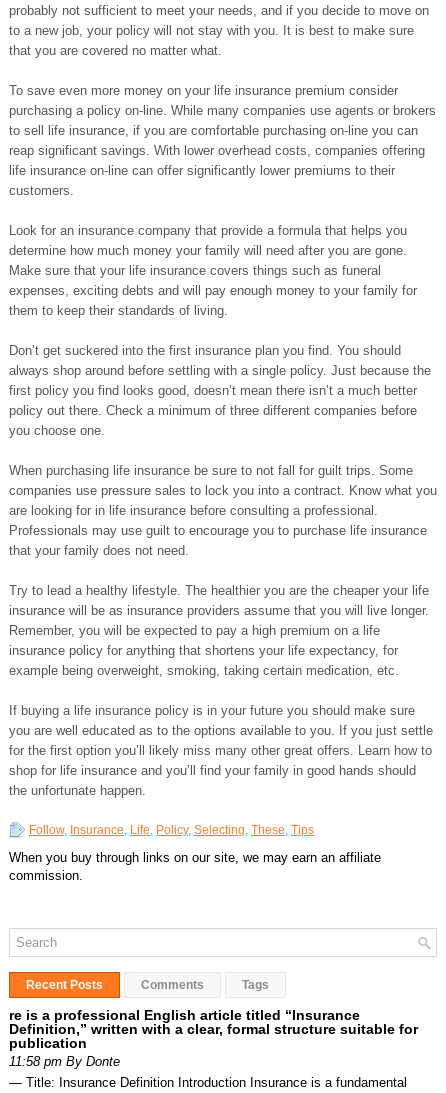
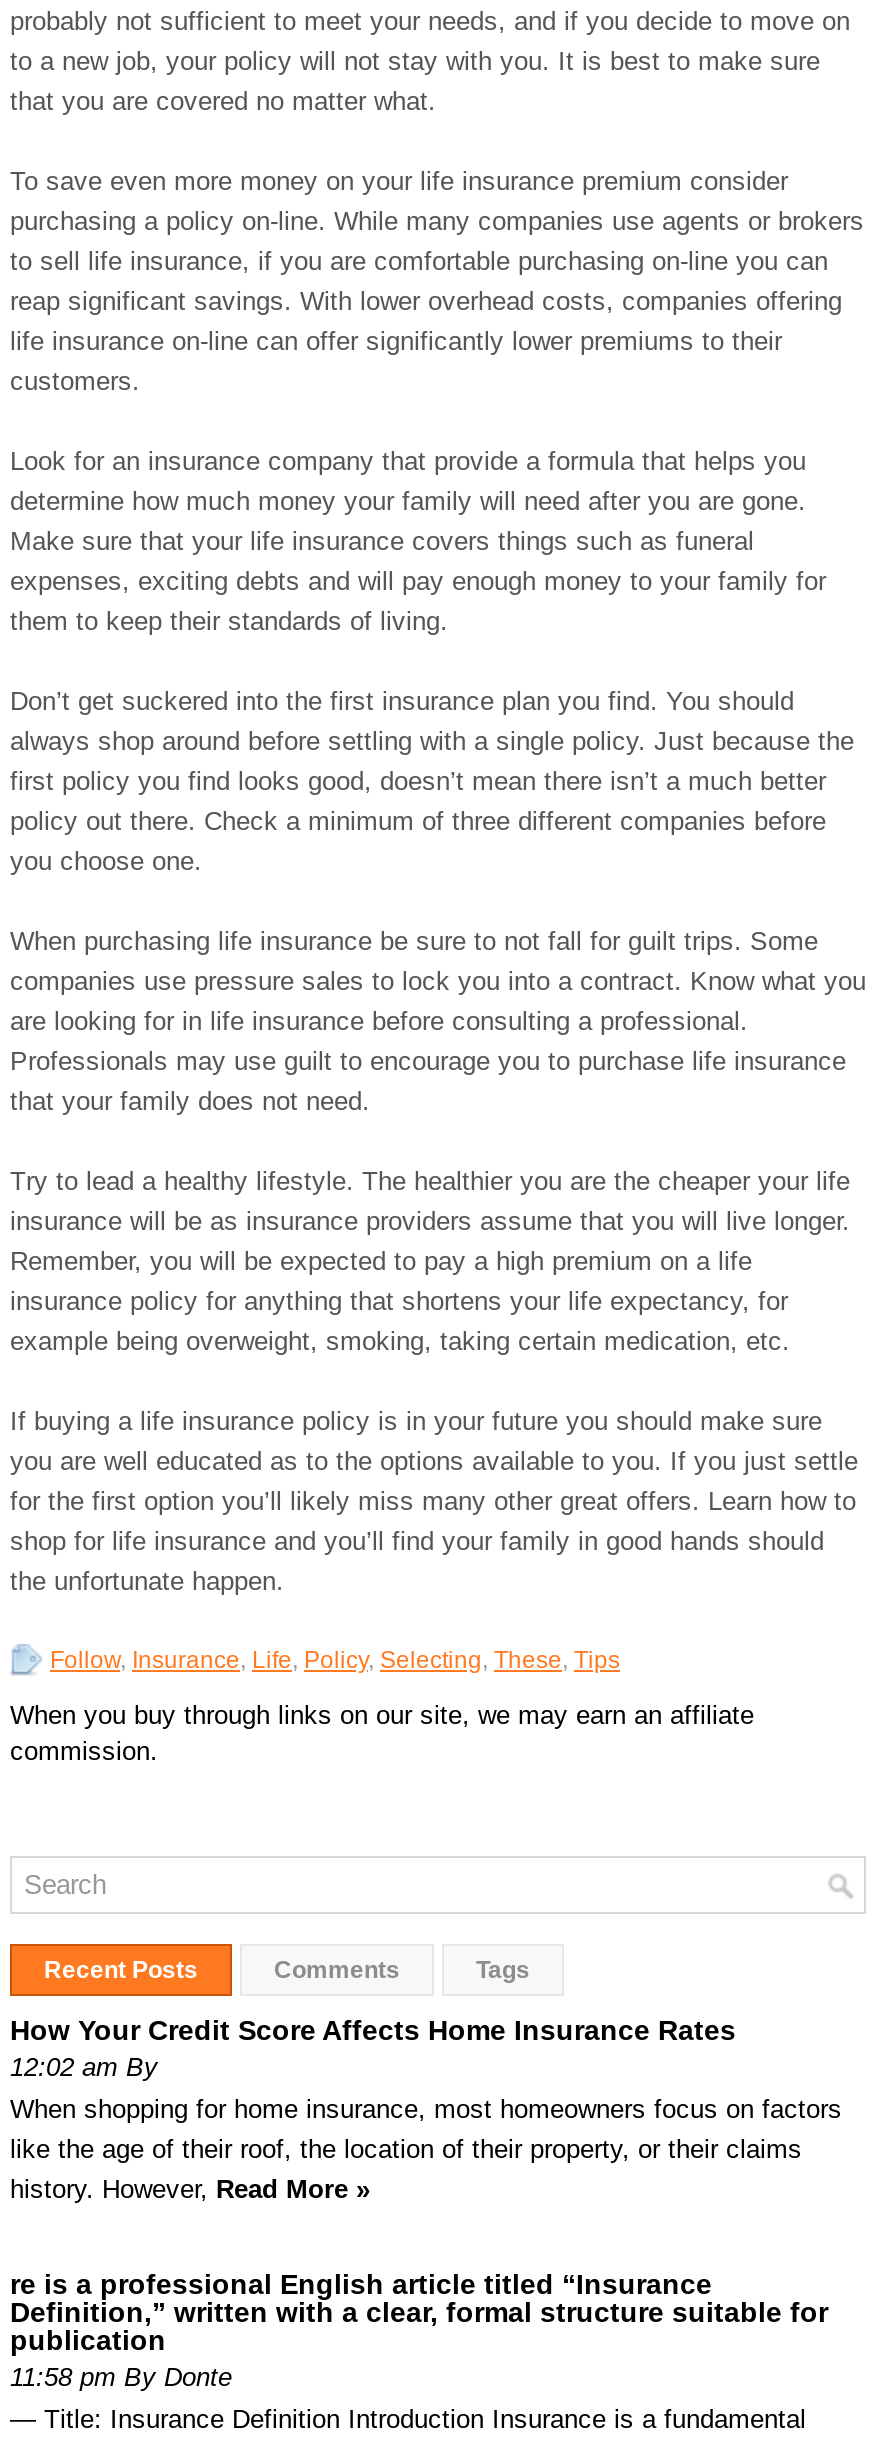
none -> [10,2014,842,2204] How Your Credit Score Affects Home Insurance Rates | 12:02 am By | When shopping for home insurance, most homeowners focus on factors | like the age of their roof, the location of their property, or their claims | history. However, Read More »

